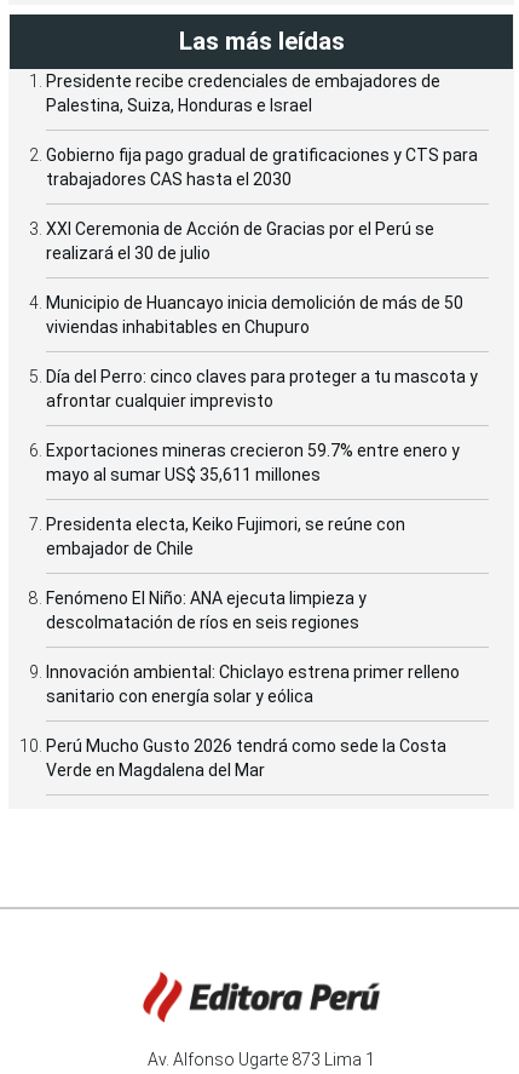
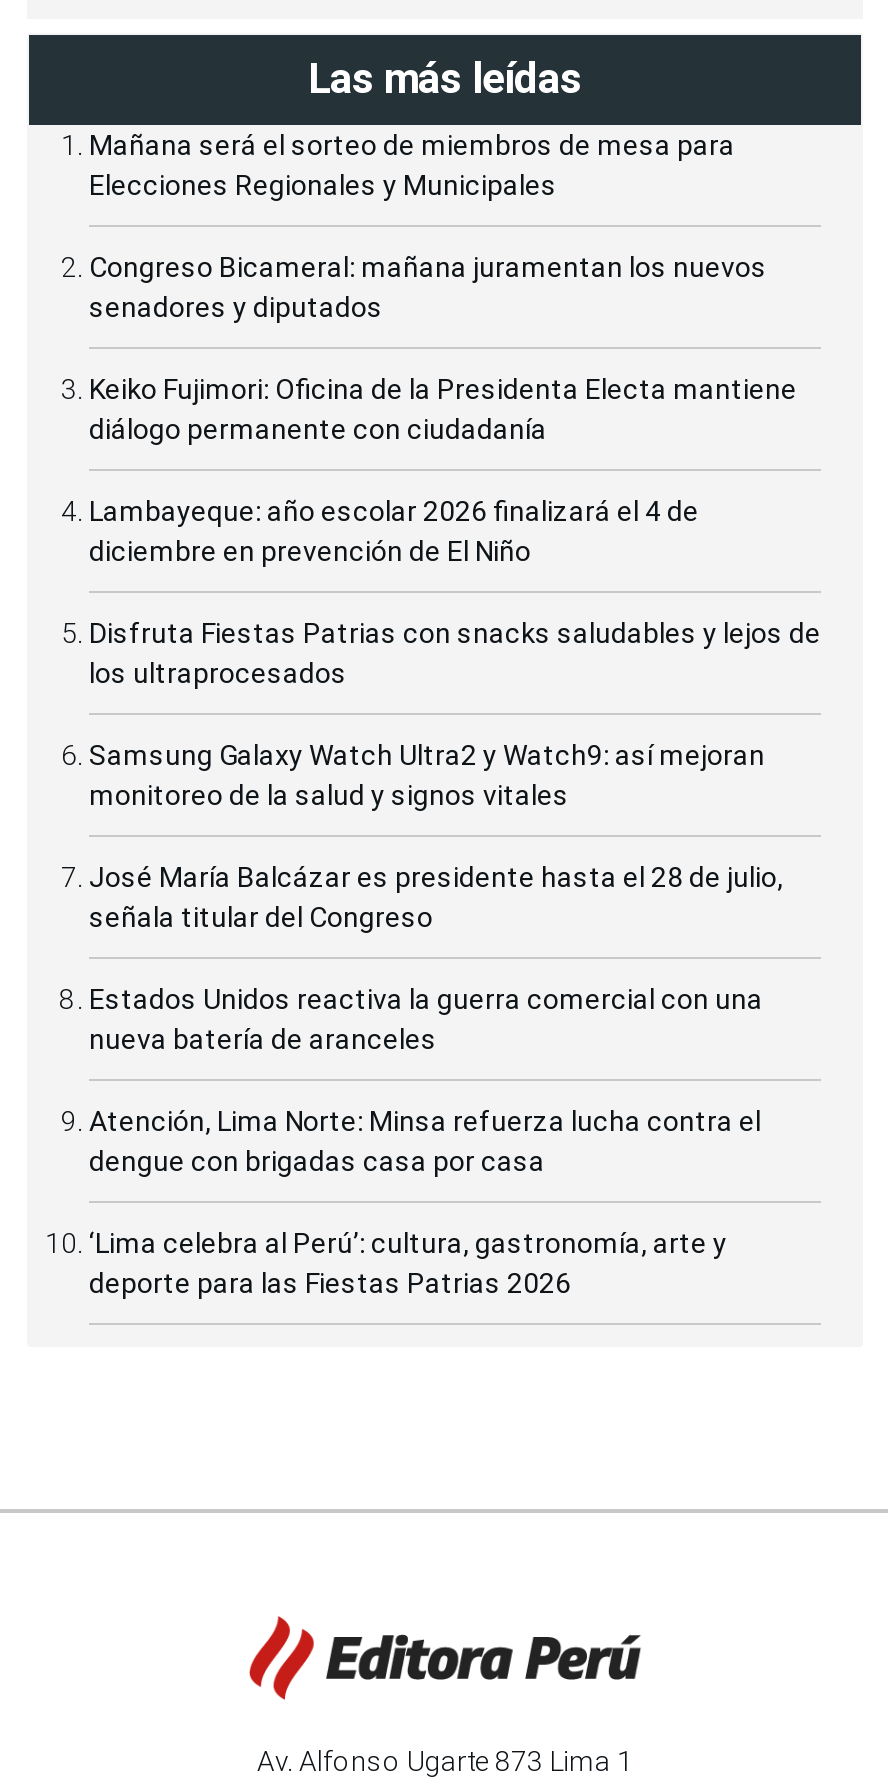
[46,72,440,115] Presidente recibe credenciales de embajadores de | Palestina, Suiza, Honduras e Israel -> [89,130,735,202] Mañana será el sorteo de miembros de mesa para | Elecciones Regionales y Municipales
[46,146,478,189] Gobierno fija pago gradual de gratificaciones y CTS para | trabajadores CAS hasta el 2030 -> [89,252,767,324] Congreso Bicameral: mañana juramentan los nuevos | senadores y diputados
[46,220,434,263] XXI Ceremonia de Acción de Gracias por el Perú se | realizará el 30 de julio -> [89,374,797,446] Keiko Fujimori: Oficina de la Presidenta Electa mantiene | diálogo permanente con ciudadanía
[46,293,463,337] Municipio de Huancayo inicia demolición de más de 50 | viviendas inhabitables en Chupuro -> [89,496,699,568] Lambayeque: año escolar 2026 finalizará el 4 de | diciembre en prevención de El Niño
[46,367,478,411] Día del Perro: cinco claves para proteger a tu mascota y | afrontar cualquier imprevisto -> [89,618,821,690] Disfruta Fiestas Patrias con snacks saludables y lejos de | los ultraprocesados
[46,441,460,485] Exportaciones mineras crecieron 59.7% entre enero y | mayo al sumar US$ 35,611 millones -> [89,740,765,812] Samsung Galaxy Watch Ultra2 y Watch9: así mejoran | monitoreo de la salud y signos vitales
[46,515,405,559] Presidenta electa, Keiko Fujimori, se reúne con | embajador de Chile -> [89,862,783,934] José María Balcázar es presidente hasta el 28 de julio, | señala titular del Congreso
[46,589,367,632] Fenómeno El Niño: ANA ejecuta limpieza y | descolmatación de ríos en seis regiones -> [89,984,763,1056] Estados Unidos reactiva la guerra comercial con una | nueva batería de aranceles
[46,663,460,706] Innovación ambiental: Chiclayo estrena primer relleno | sanitario con energía solar y eólica -> [89,1106,761,1178] Atención, Lima Norte: Minsa refuerza lucha contra el | dengue con brigadas casa por casa
[46,737,446,780] Perú Mucho Gusto 2026 tendrá como sede la Costa | Verde en Magdalena del Mar -> [89,1228,727,1300] ‘Lima celebra al Perú’: cultura, gastronomía, arte y | deporte para las Fiestas Patrias 2026

